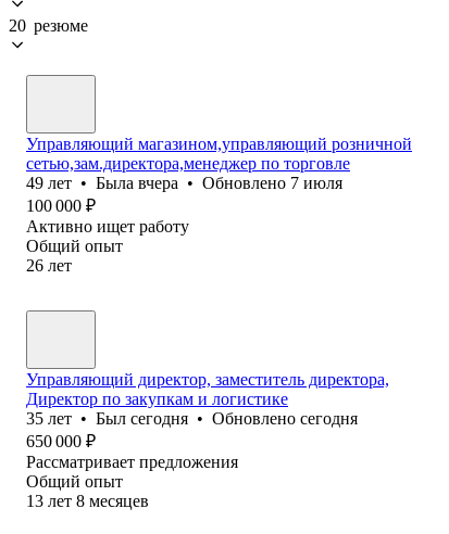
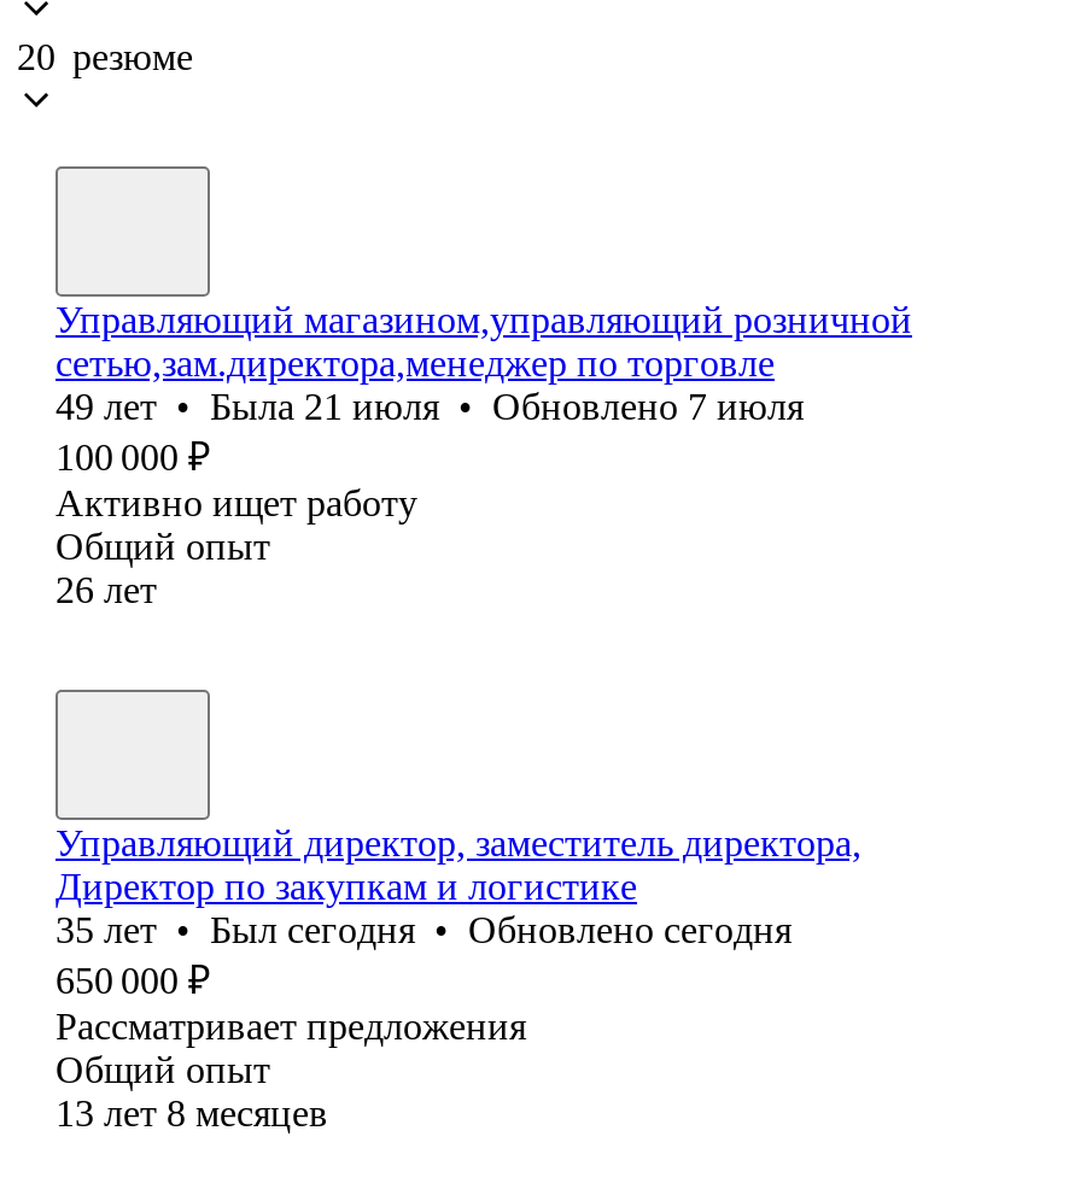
[26,174,342,192] 49 лет • Была вчера • Обновлено 7 июля -> [56,386,804,427] 49 лет • Была 21 июля • Обновлено 7 июля

